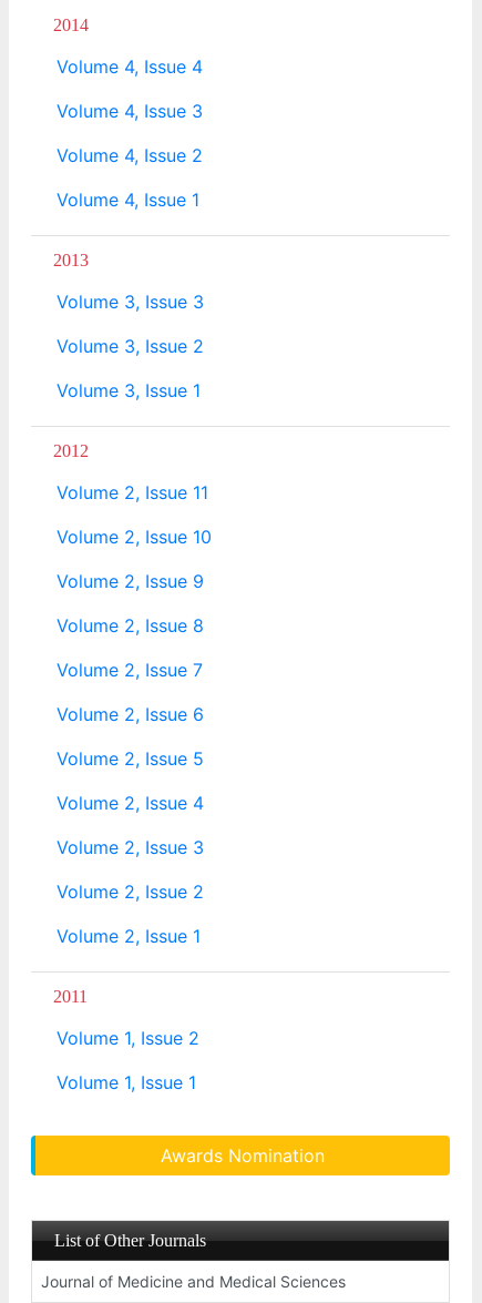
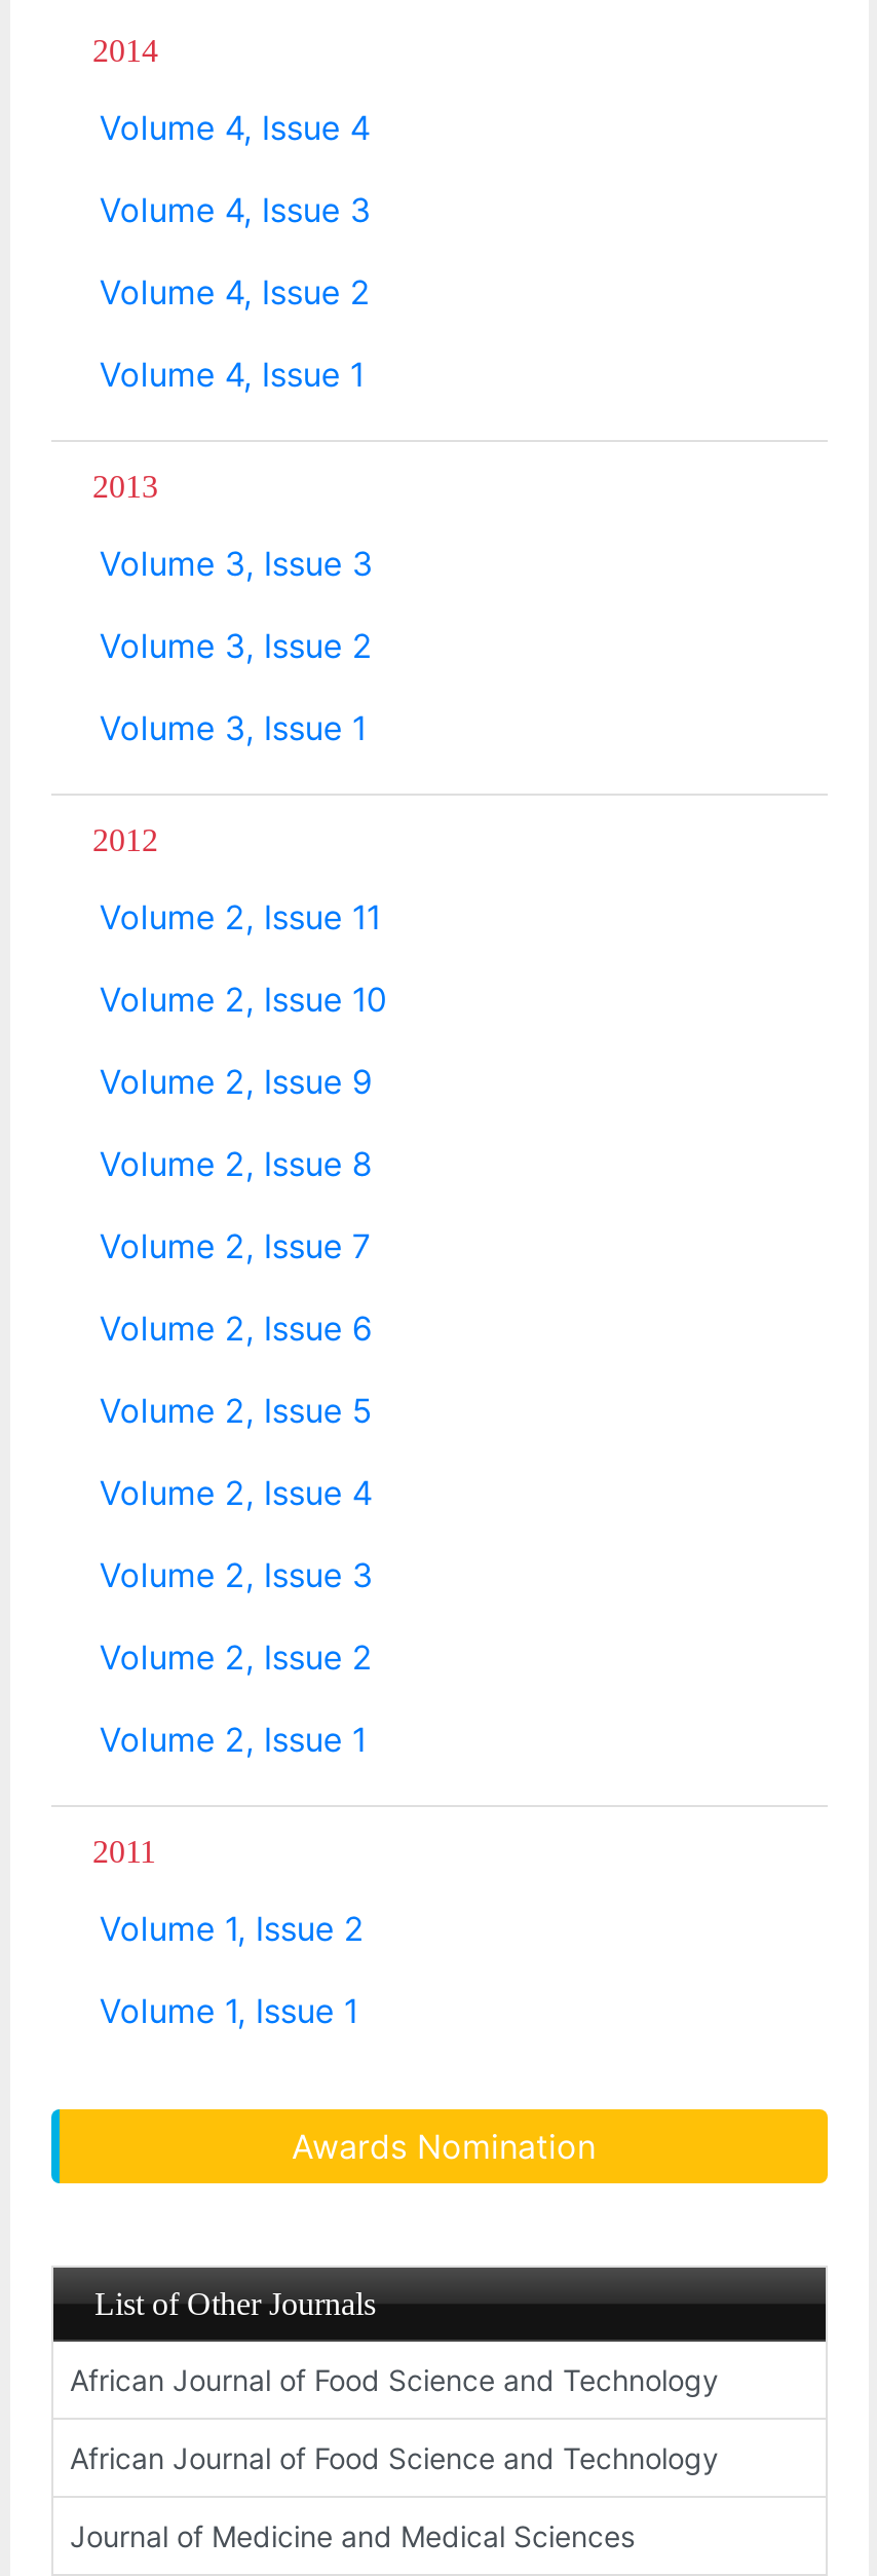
none -> [70,2361,719,2474] African Journal of Food Science and Technology | African Journal of Food Science and Technology

